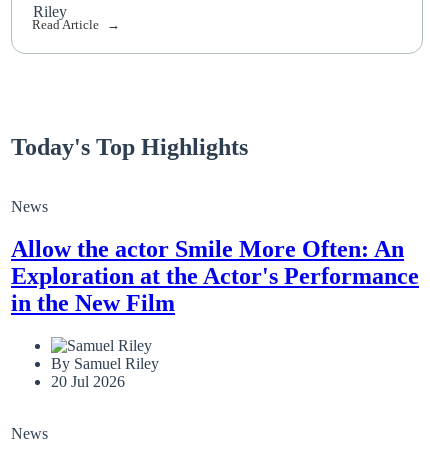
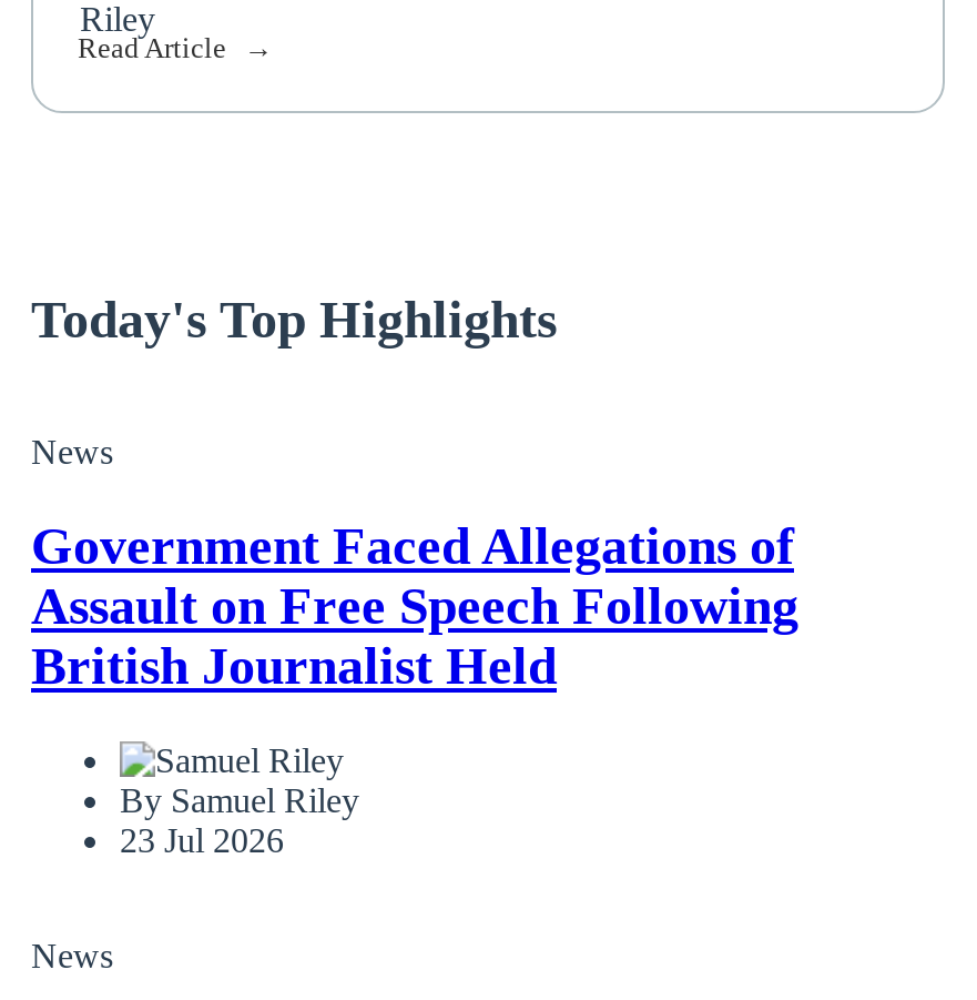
[11,236,419,316] Allow the actor Smile More Often: An | Exploration at the Actor's Performance | in the New Film -> [31,518,798,695] Government Faced Allegations of | Assault on Free Speech Following | British Journalist Held
[51,373,125,390] 20 Jul 2026 -> [120,822,284,859] 23 Jul 2026

